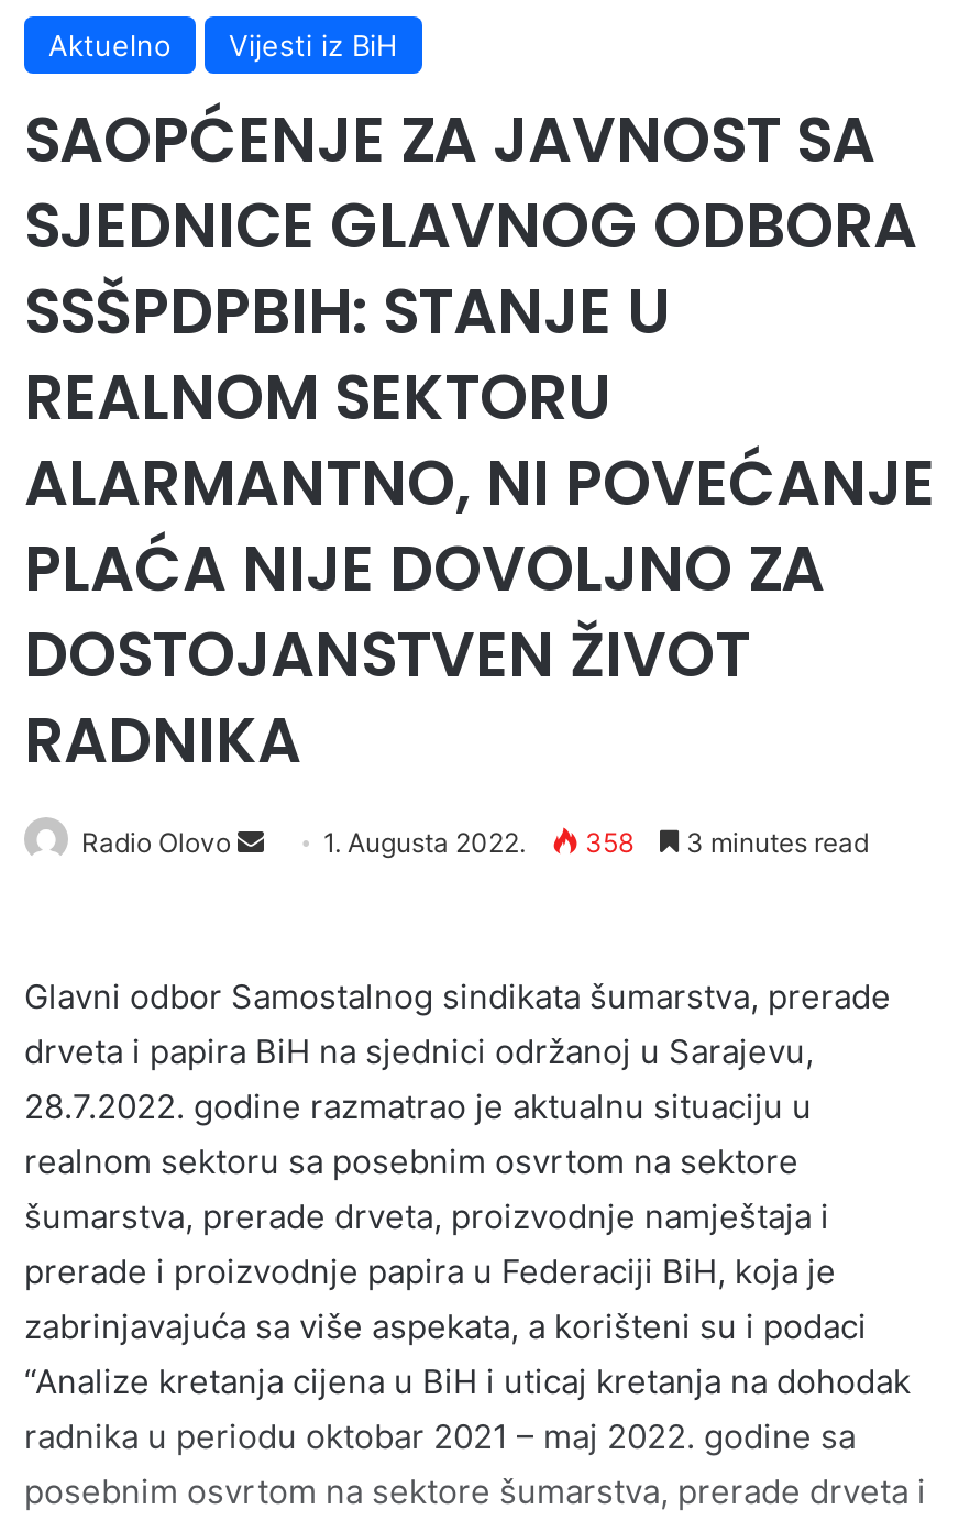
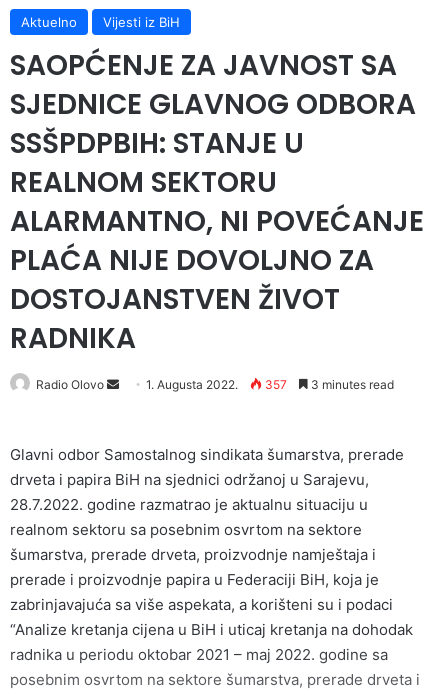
[578,825,633,858] 358 -> [262,377,287,392] 357

